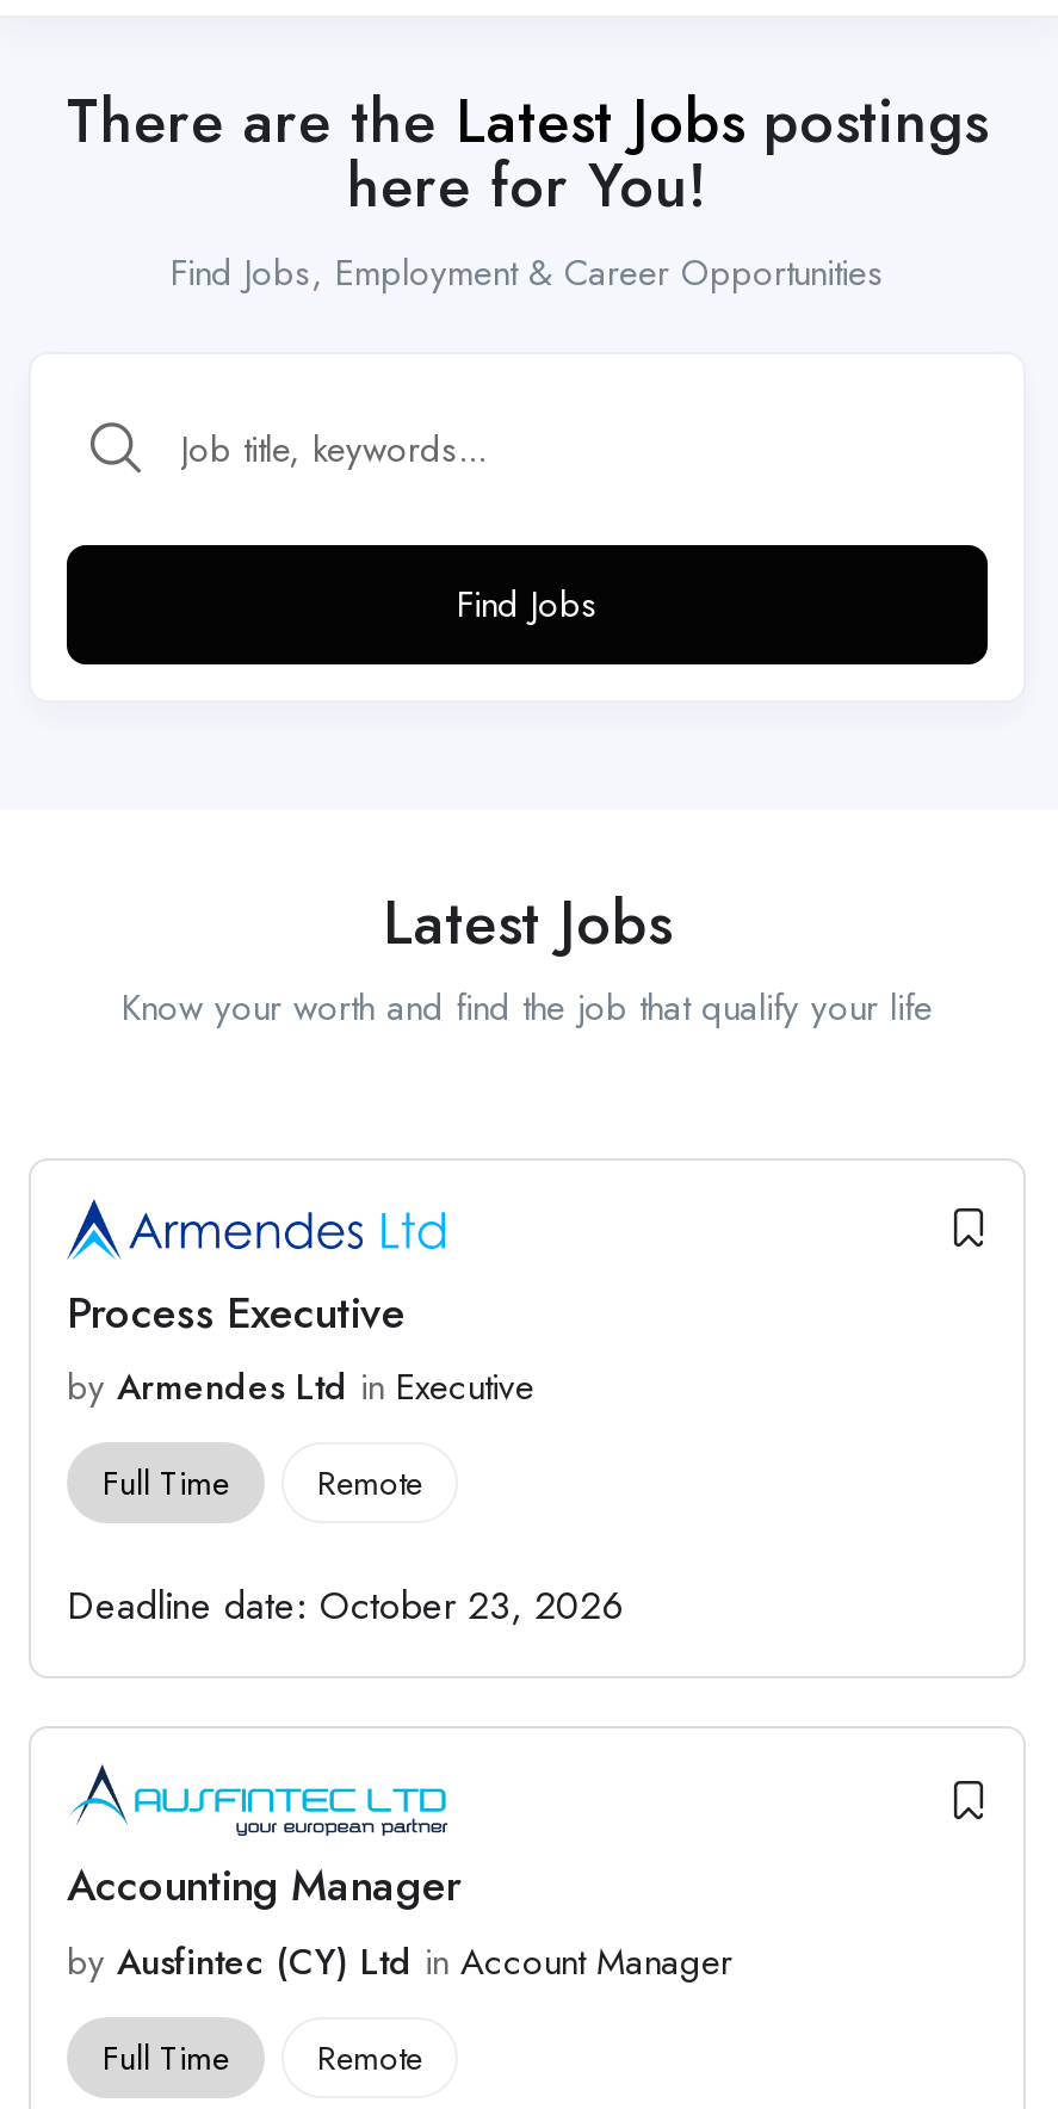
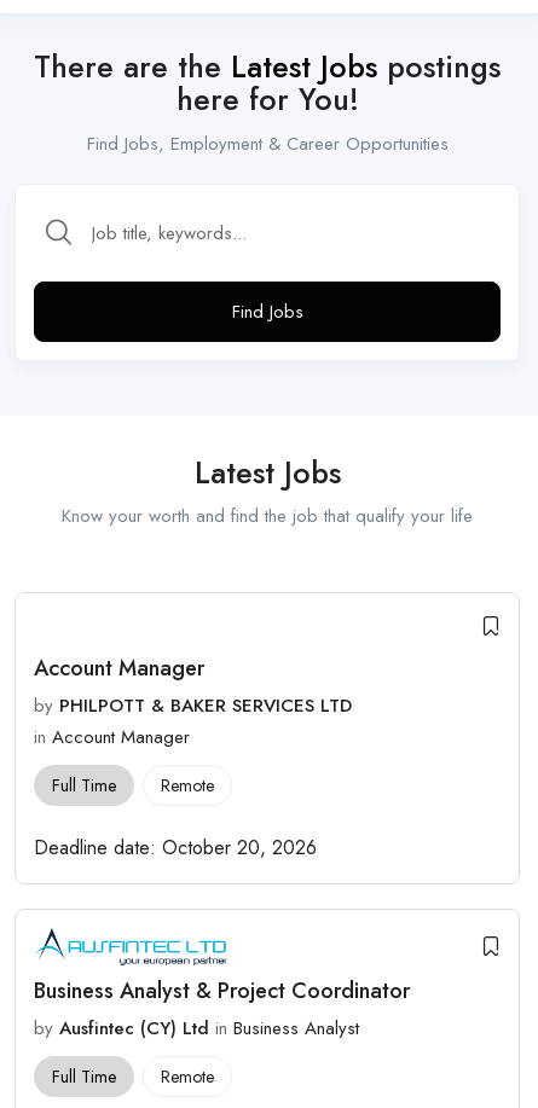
[67,1281,534,1414] Process Executive | by Armendes Ltd in Executive -> [34,652,352,751] Account Manager | by PHILPOTT & BAKER SERVICES LTD | in Account Manager
[67,1577,623,1632] Deadline date: October 23, 2026 -> [34,834,317,861] Deadline date: October 20, 2026
[67,1856,732,1989] Accounting Manager | by Ausfintec (CY) Ltd in Account Manager -> [34,974,410,1042] Business Analyst & Project Coordinator | by Ausfintec (CY) Ltd in Business Analyst

